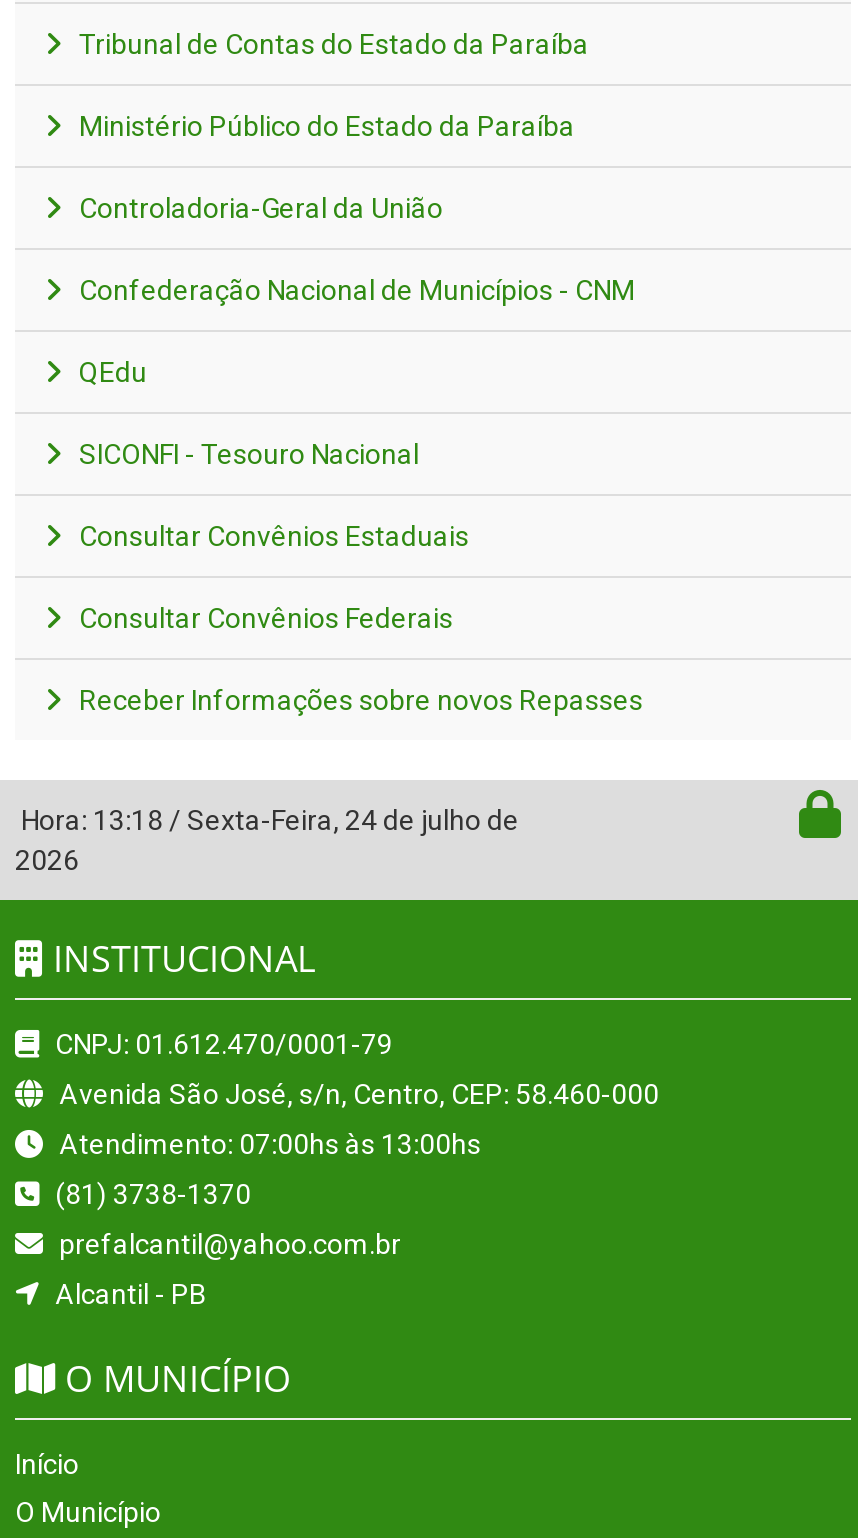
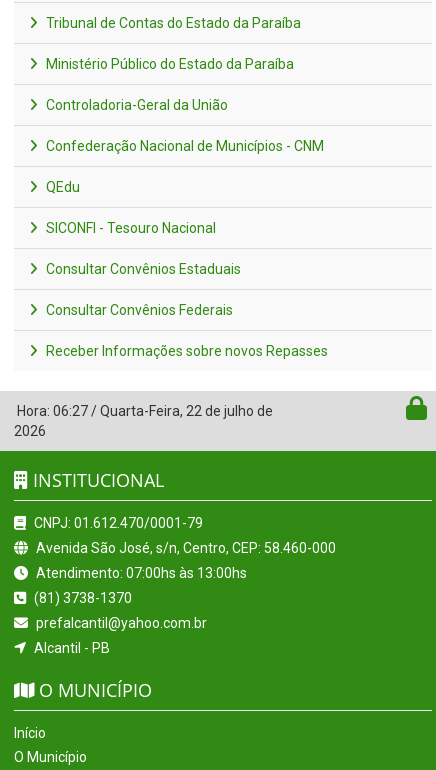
[15,804,519,836] Hora: 13:18 / Sexta-Feira, 24 de julho de -> [14,403,273,419] Hora: 06:27 / Quarta-Feira, 22 de julho de

